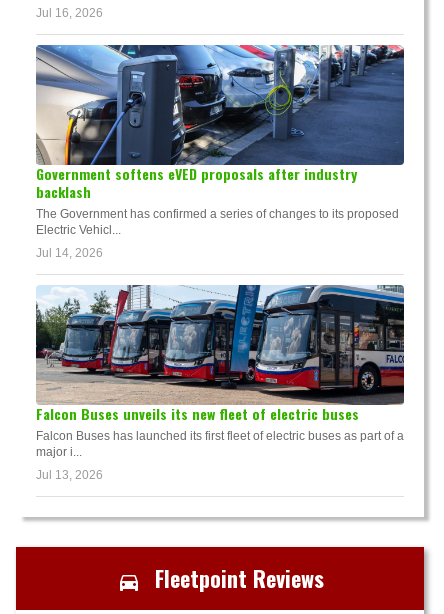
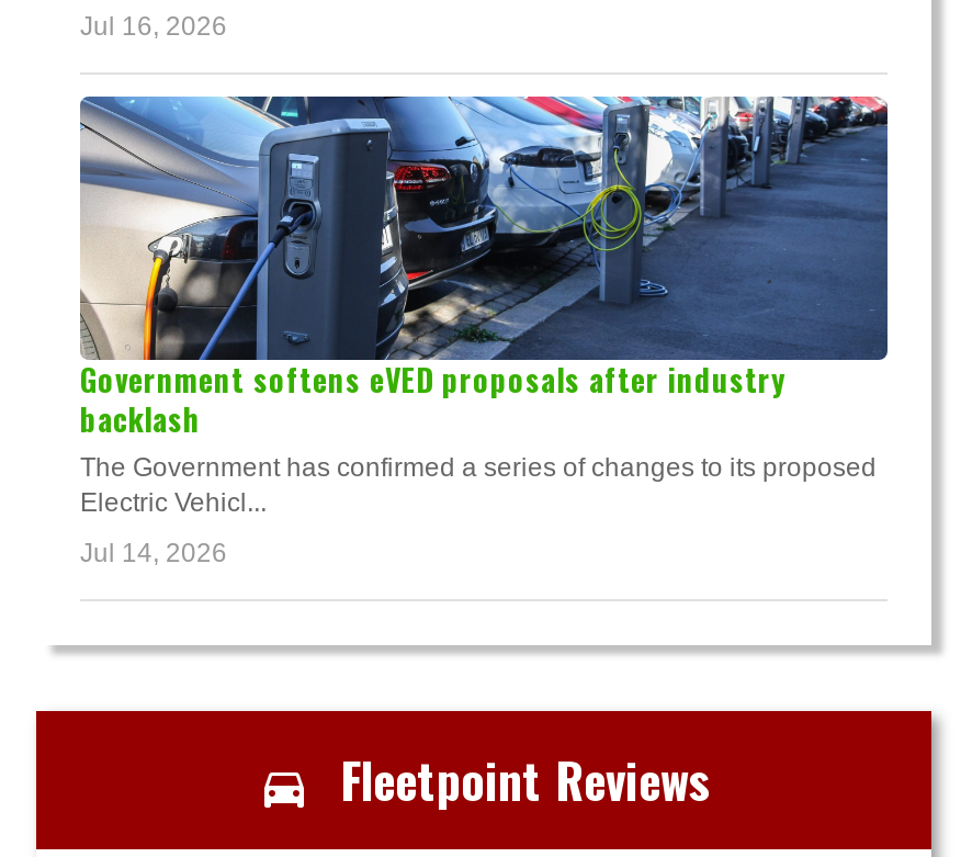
[35,284,405,482] [image] | Falcon Buses unveils its new fleet of electric buses | Falcon Buses has launched its first fleet of electric buses as part of a | major i... | Jul 13, 2026 -> none

